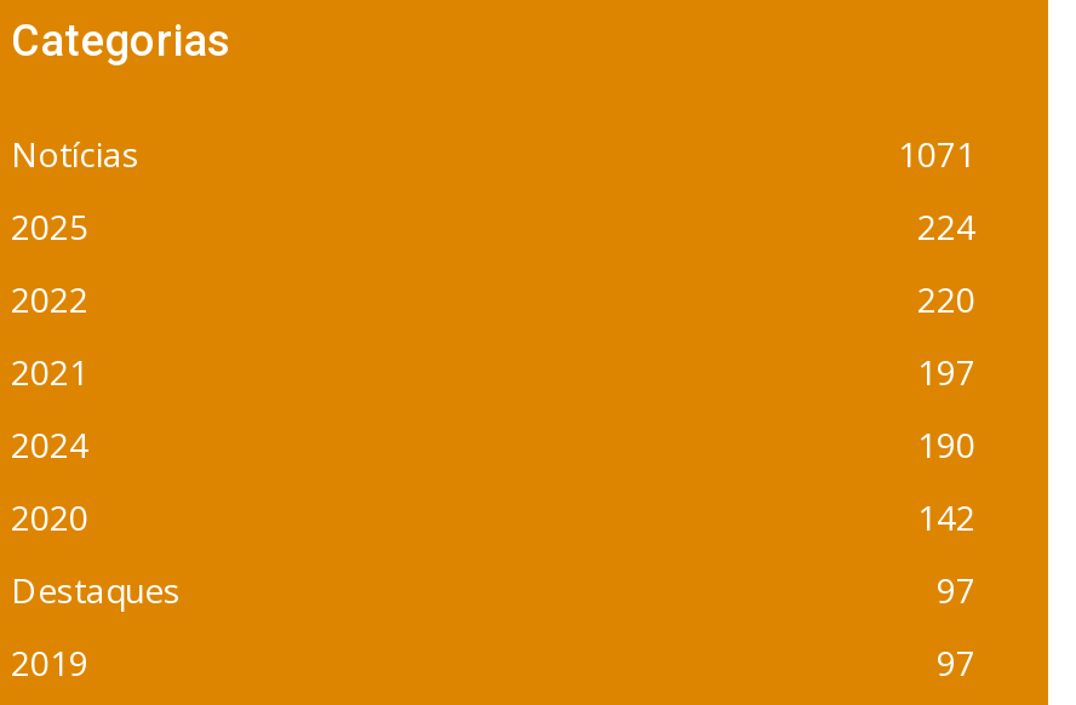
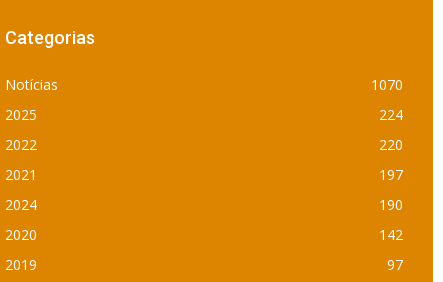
[898,131,975,177] 1071 -> [371,75,403,94] 1070
[11,567,975,613] Destaques | 97 -> none

